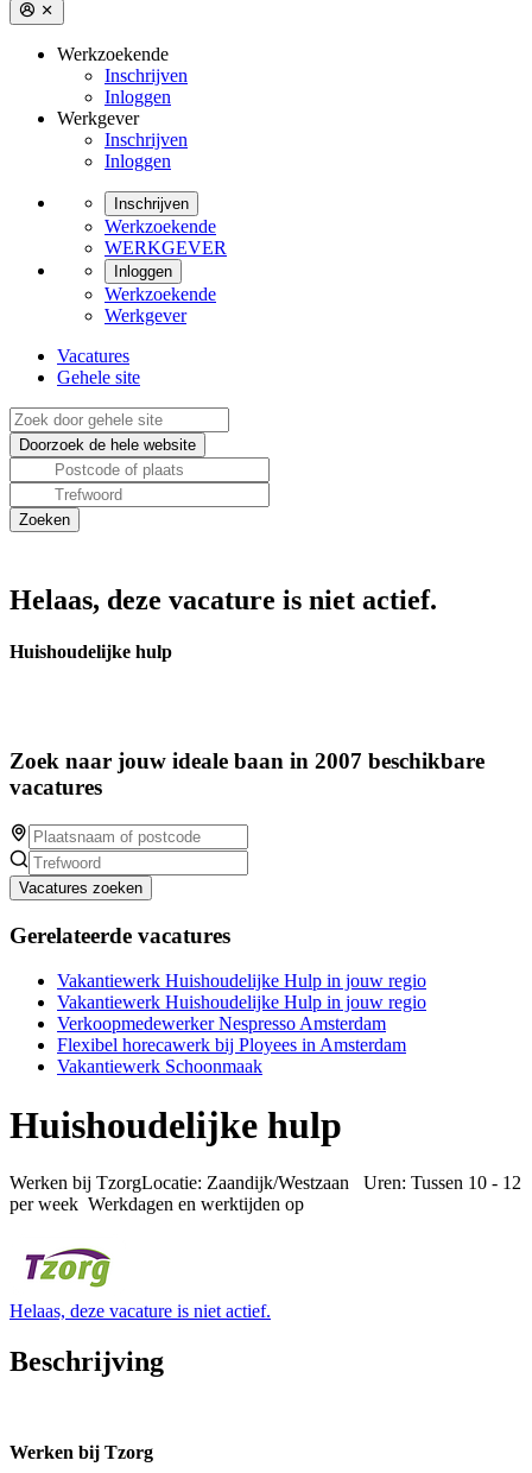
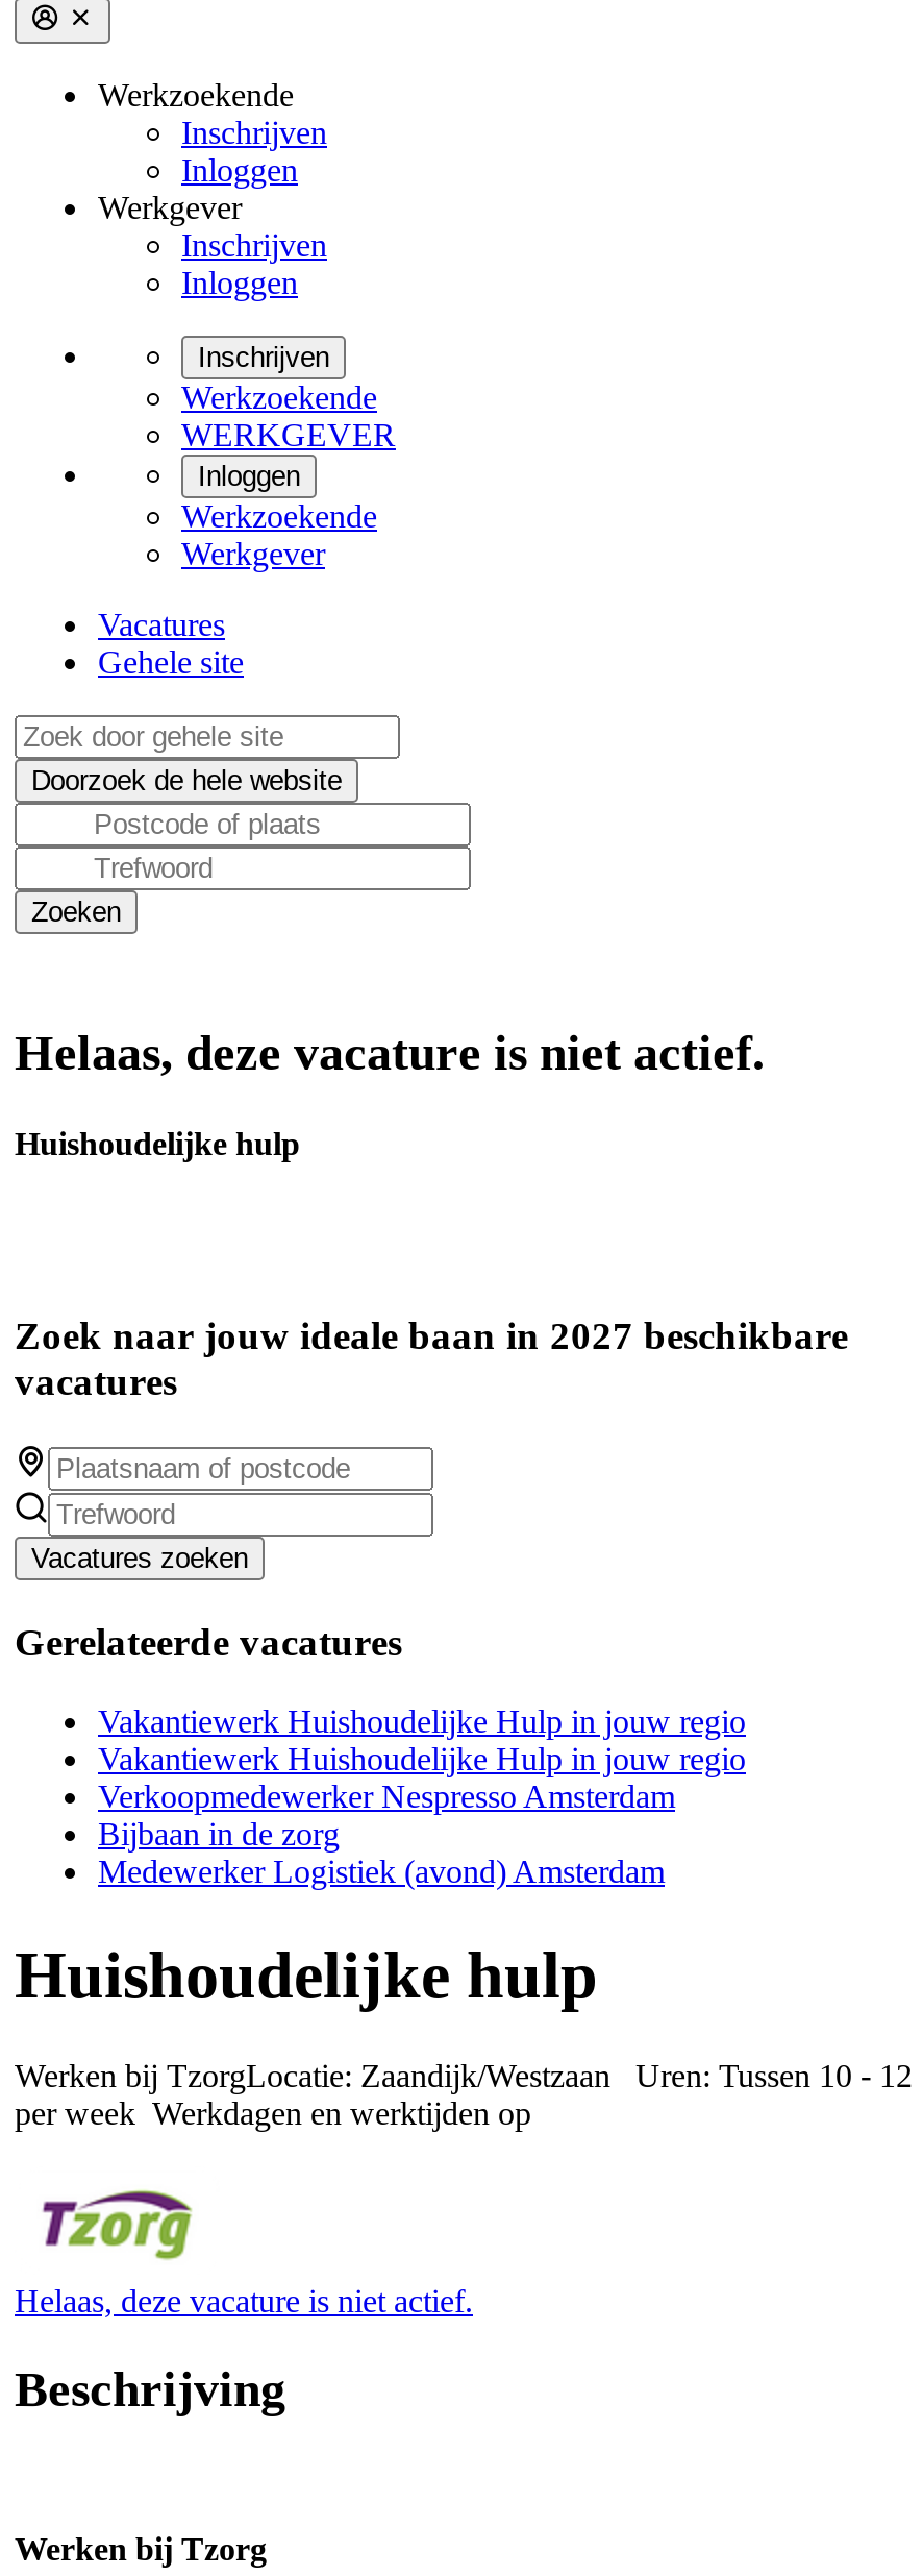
[9,749,484,774] Zoek naar jouw ideale baan in 2007 beschikbare -> [15,1314,848,1358] Zoek naar jouw ideale baan in 2027 beschikbare
[57,1035,406,1077] Flexibel horecawerk bij Ployees in Amsterdam | Vakantiewerk Schoonmaak -> [98,1817,665,1890] Bijbaan in de zorg | Medewerker Logistiek (avond) Amsterdam

